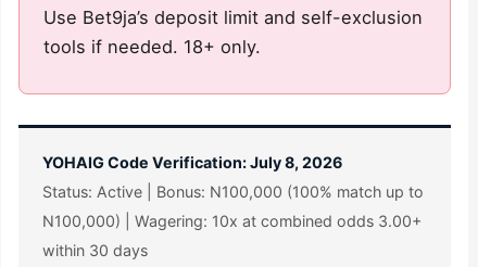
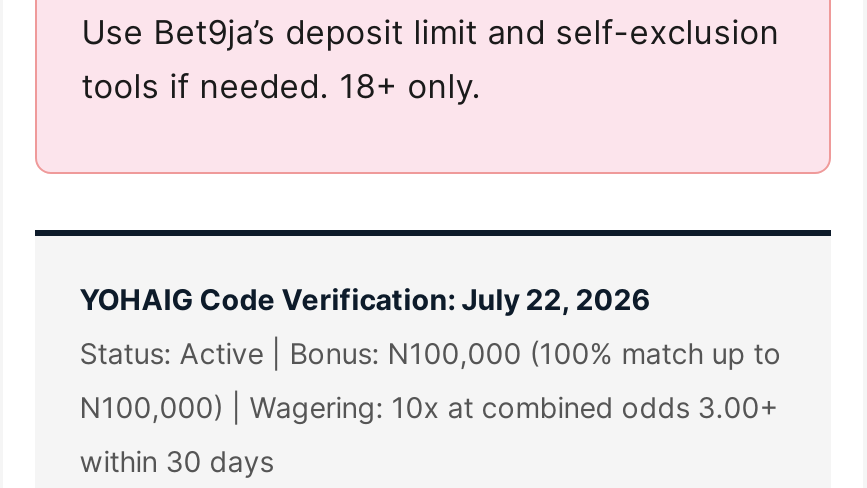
[43,153,343,171] YOHAIG Code Verification: July 8, 2026 -> [80,282,650,316] YOHAIG Code Verification: July 22, 2026

